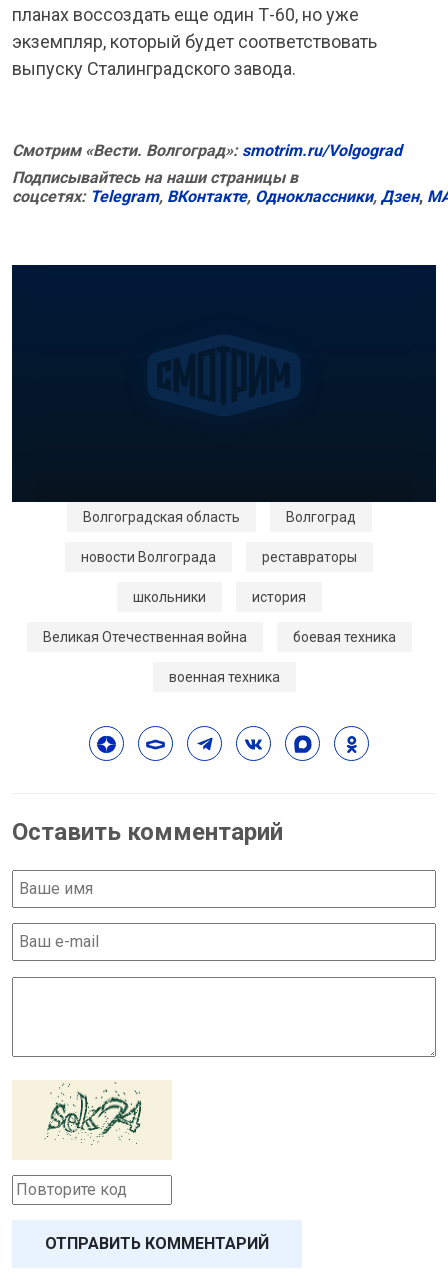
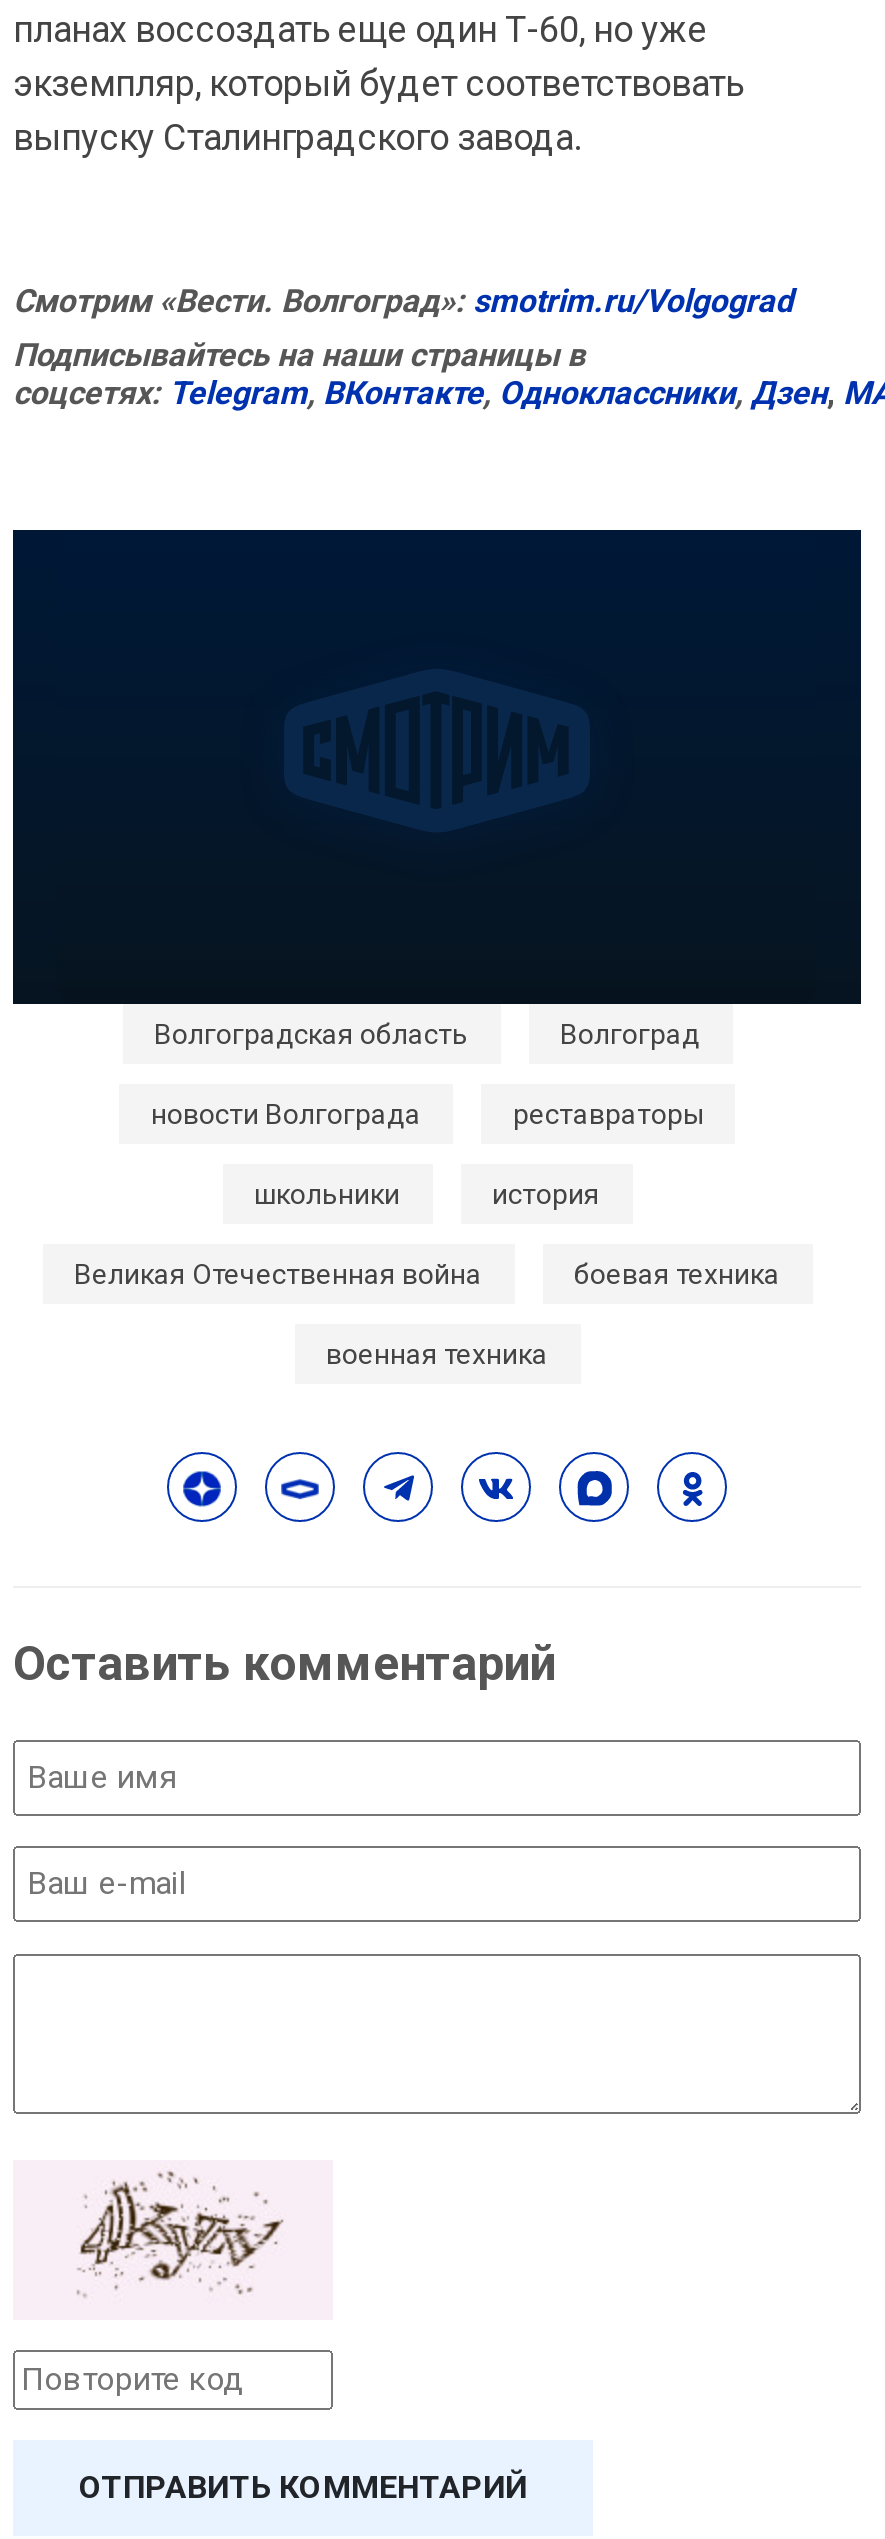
[44,1081,145,1146] [image] -> [79,2166,283,2294] [image]

